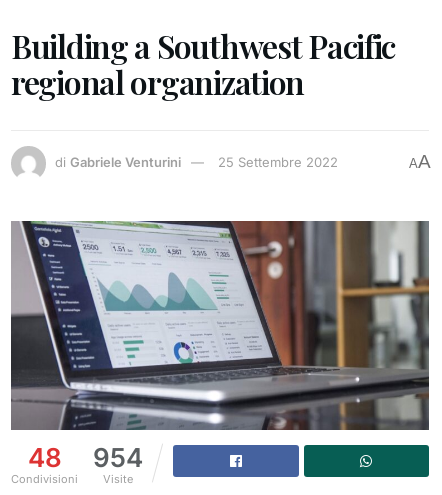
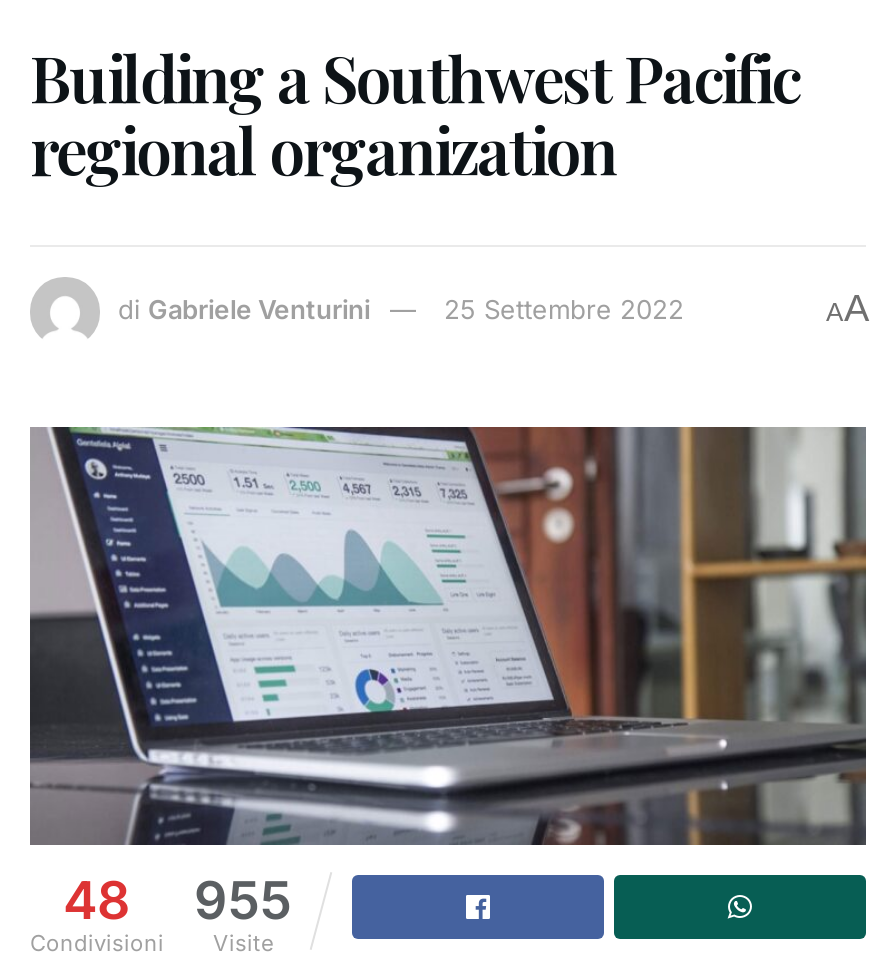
[27,442,143,473] 48 954 -> [63,868,292,930] 48 955

